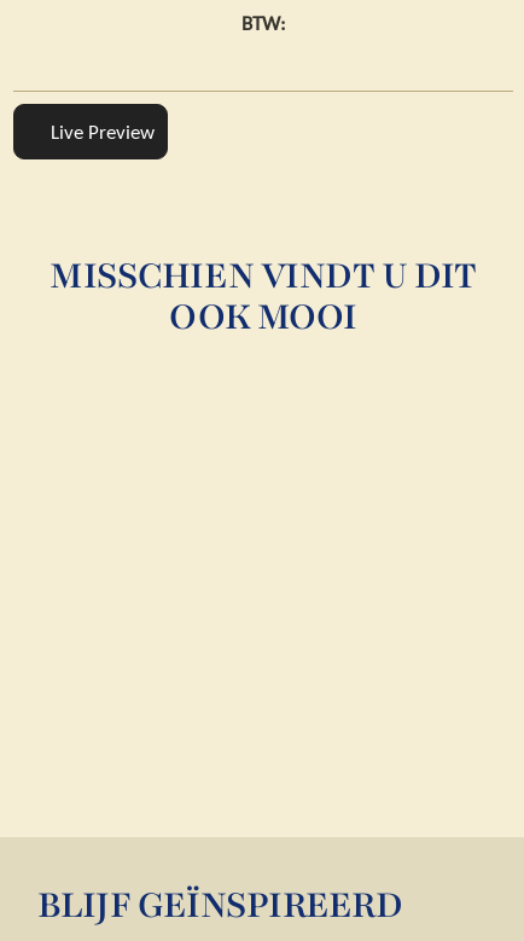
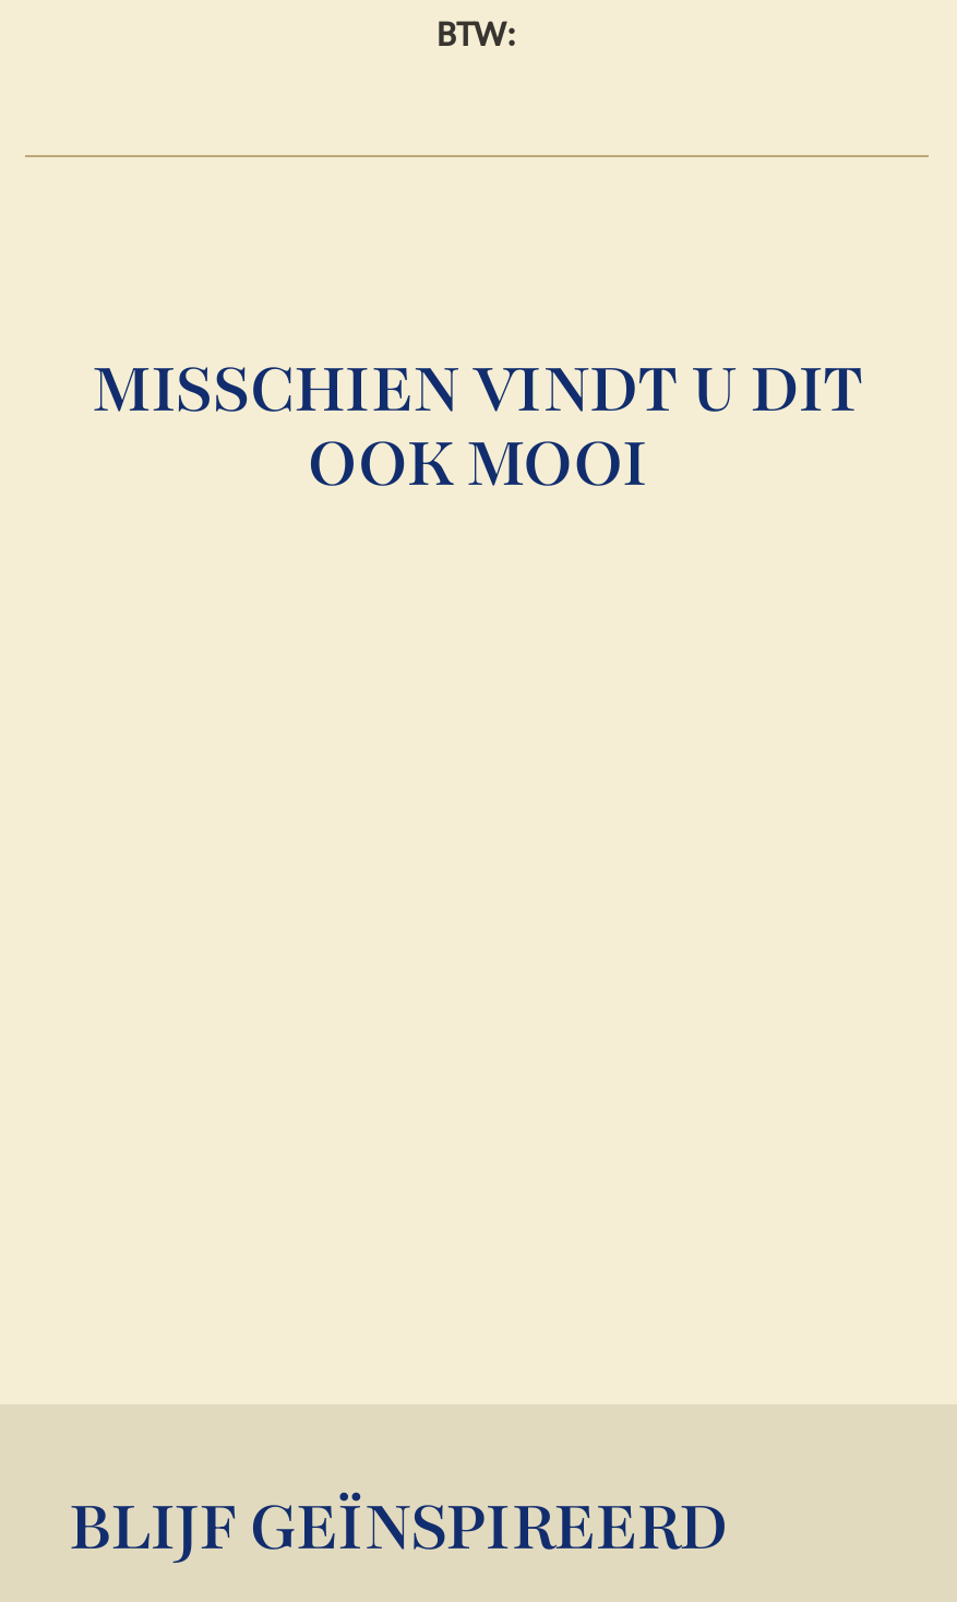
[51,120,155,144] Live Preview -> none

